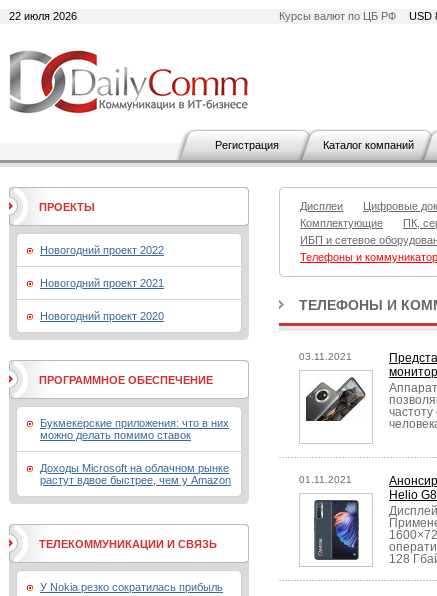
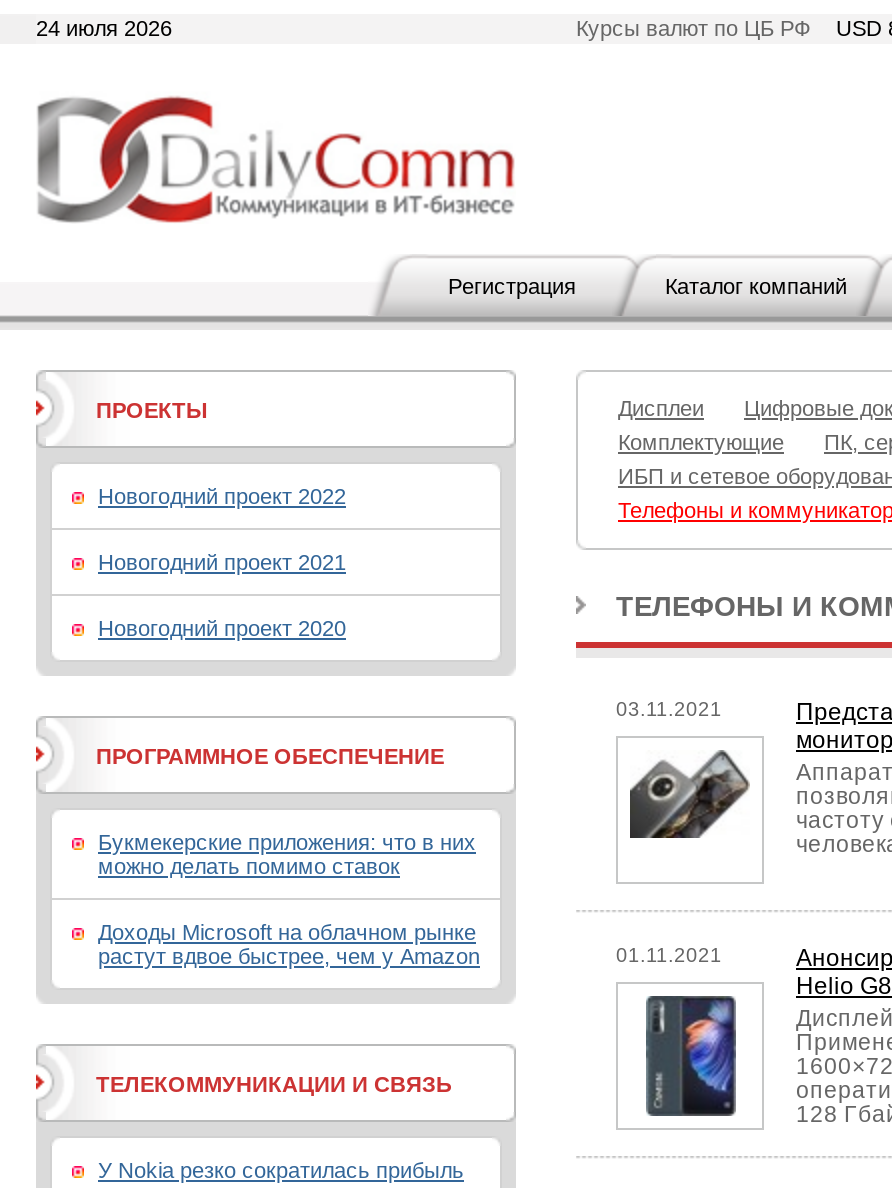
[9,10,77,22] 22 июля 2026 -> [36,16,172,40] 24 июля 2026

